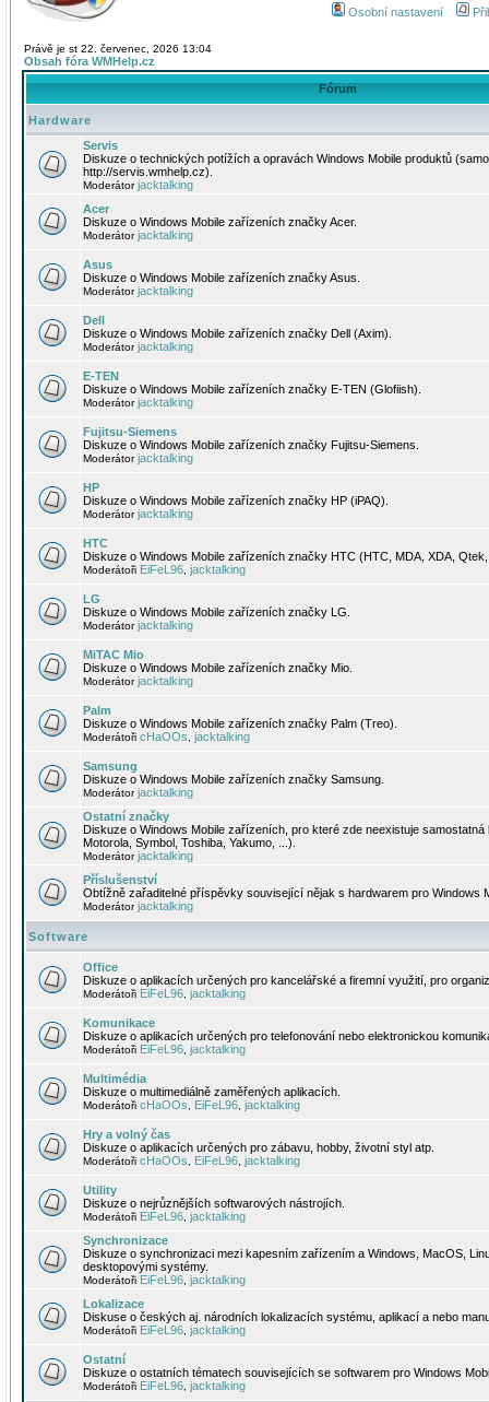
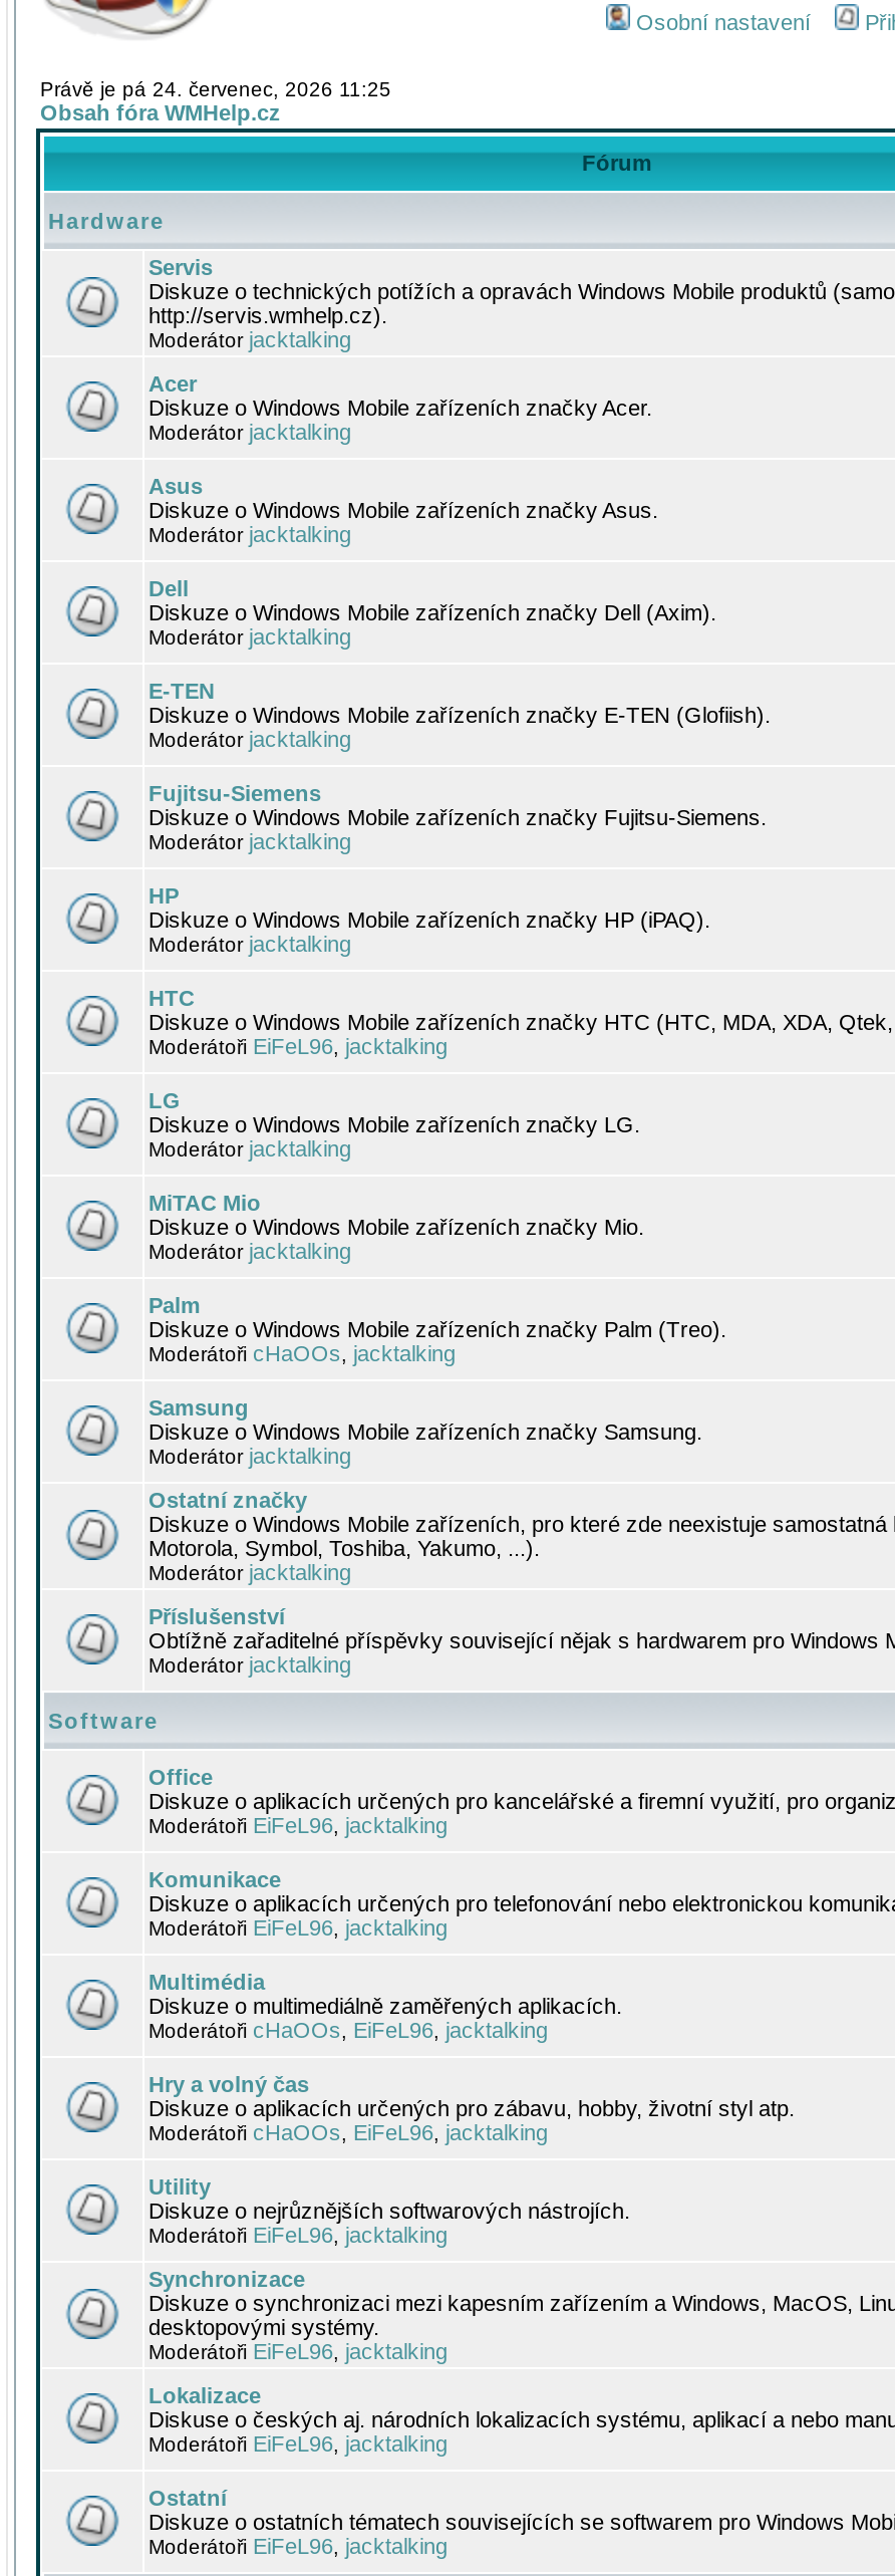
[24,43,212,55] Právě je st 22. červenec, 2026 13:04 -> [40,78,391,100] Právě je pá 24. červenec, 2026 11:25

